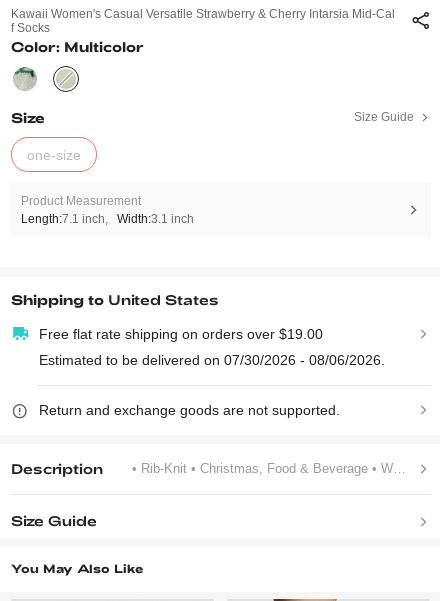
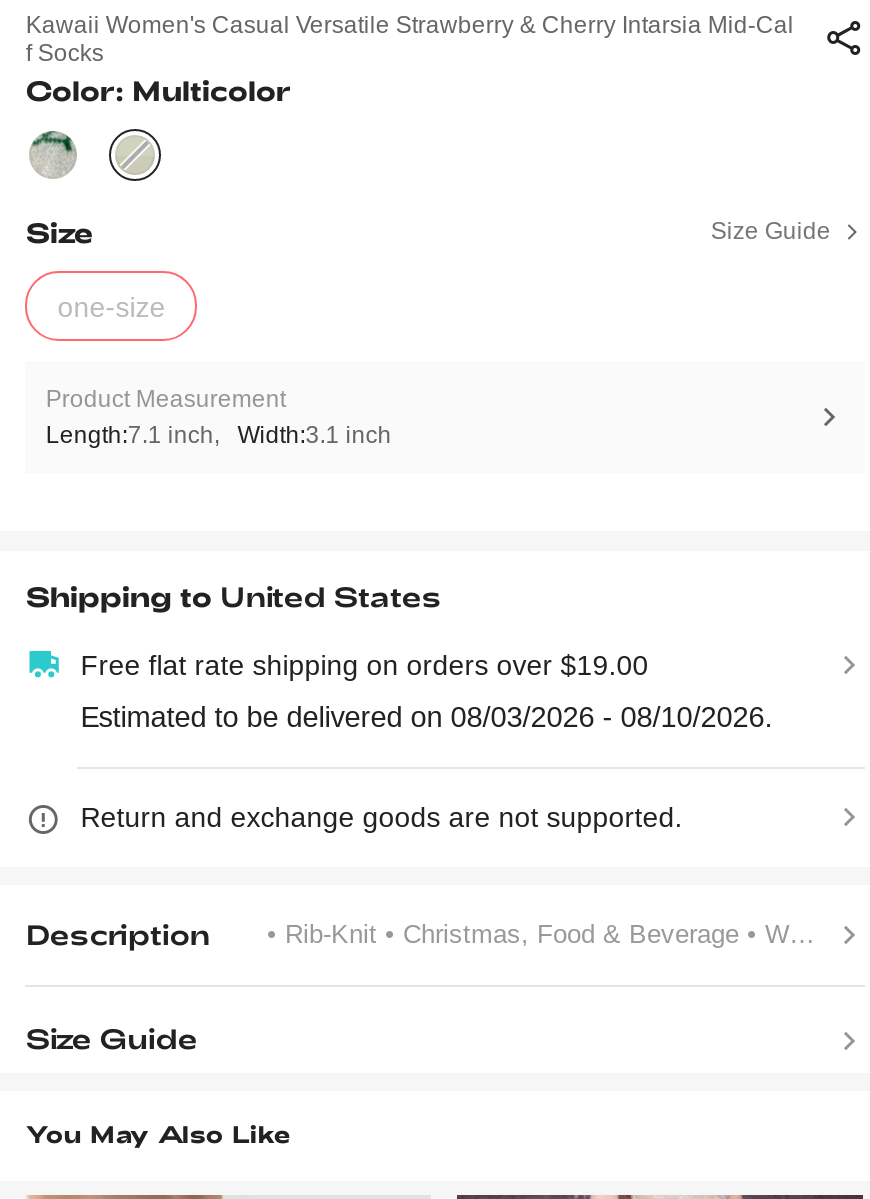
[39,352,385,368] Estimated to be delivered on 07/30/2026 - 08/06/2026. -> [80,700,772,732] Estimated to be delivered on 08/03/2026 - 08/10/2026.

